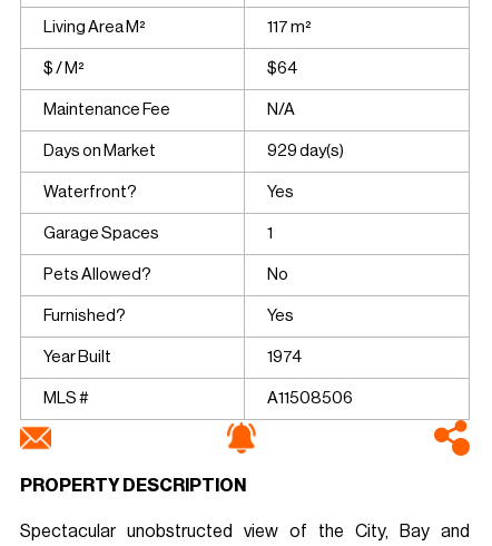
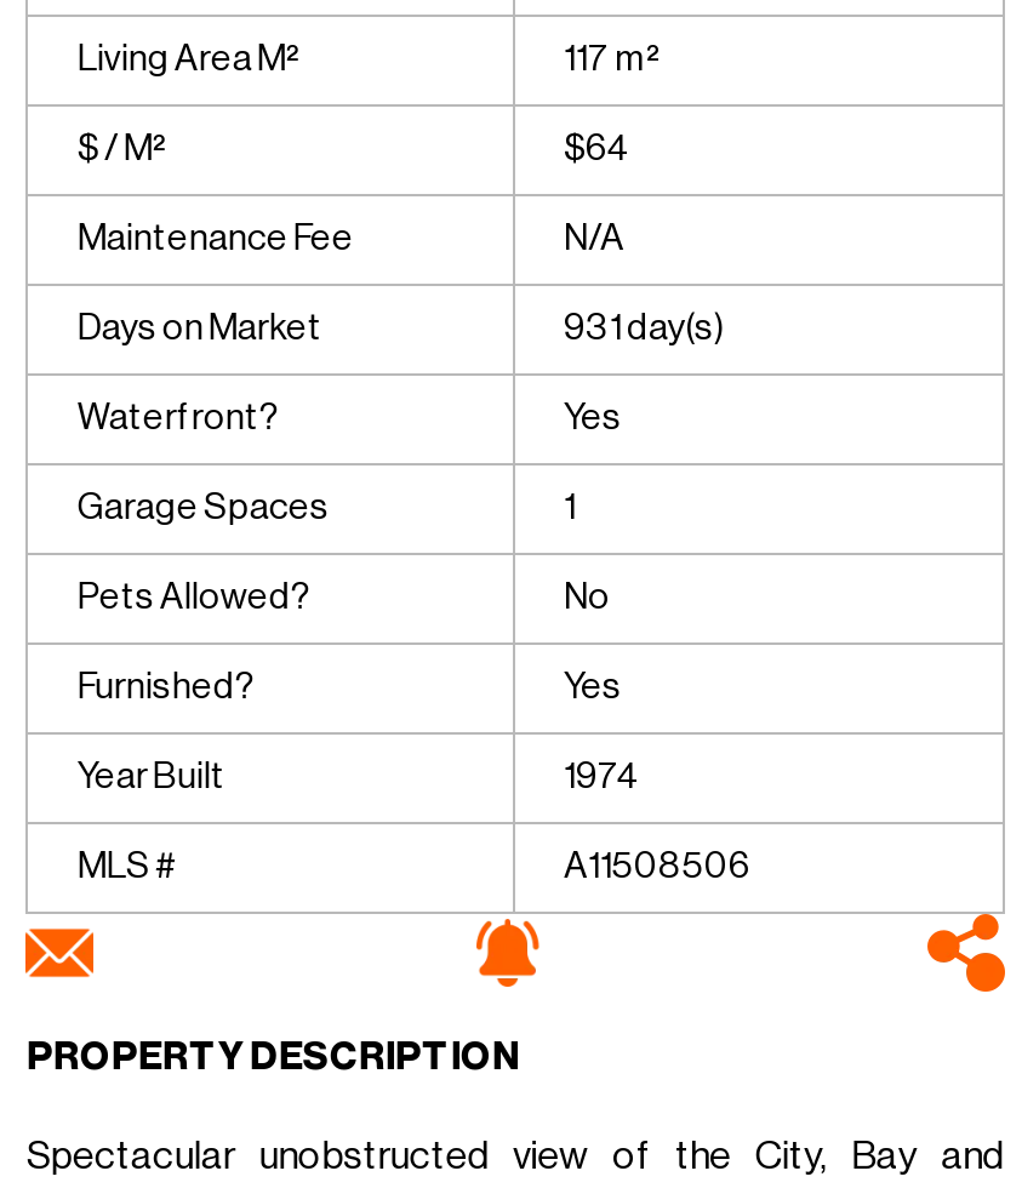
[267,142,344,159] 929 day(s) -> [564,310,724,346] 931 day(s)

